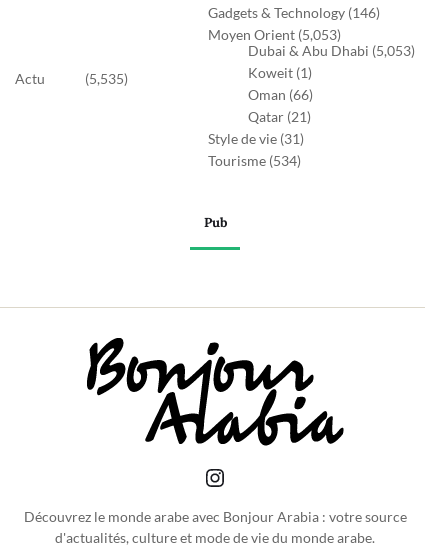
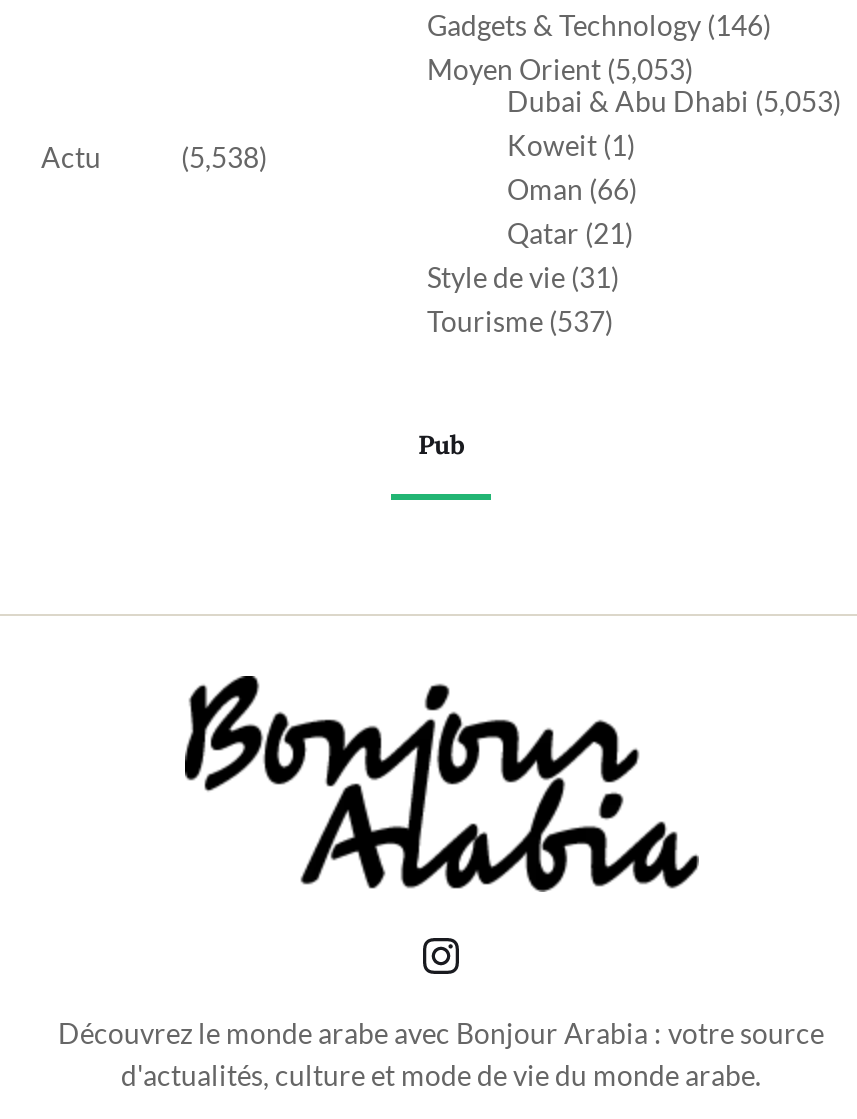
[85,70,128,87] (5,535) -> [181,140,267,174] (5,538)
[208,152,301,169] Tourisme (534) -> [427,304,613,338] Tourisme (537)

